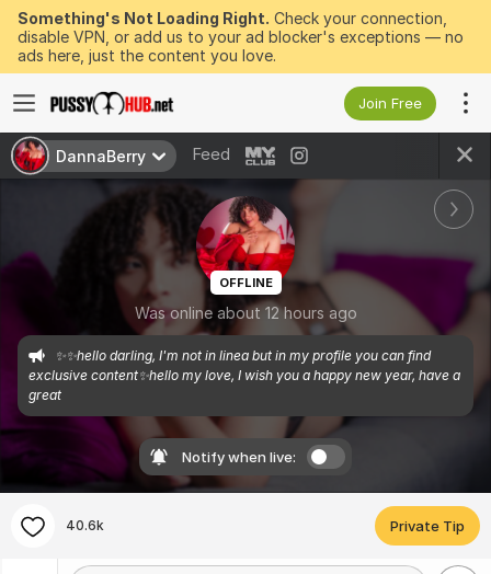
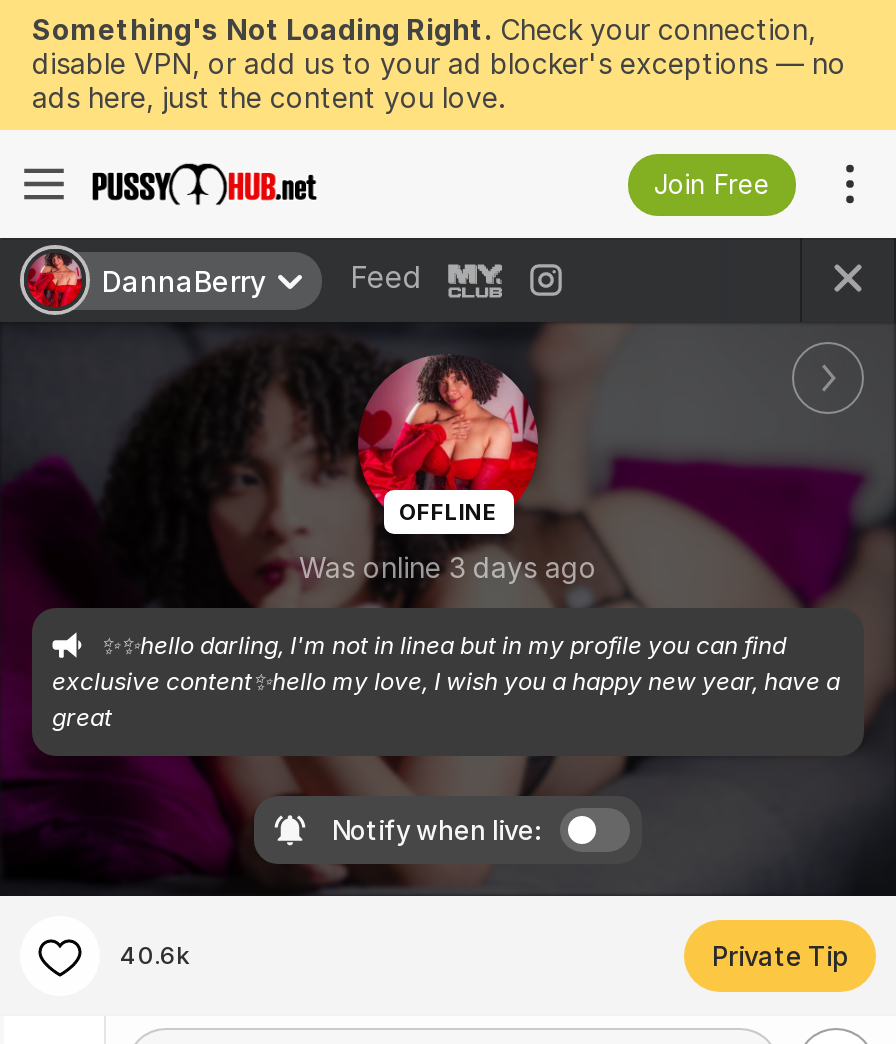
[134,303,357,322] Was online about 12 hours ago -> [299,550,597,584] Was online 3 days ago

